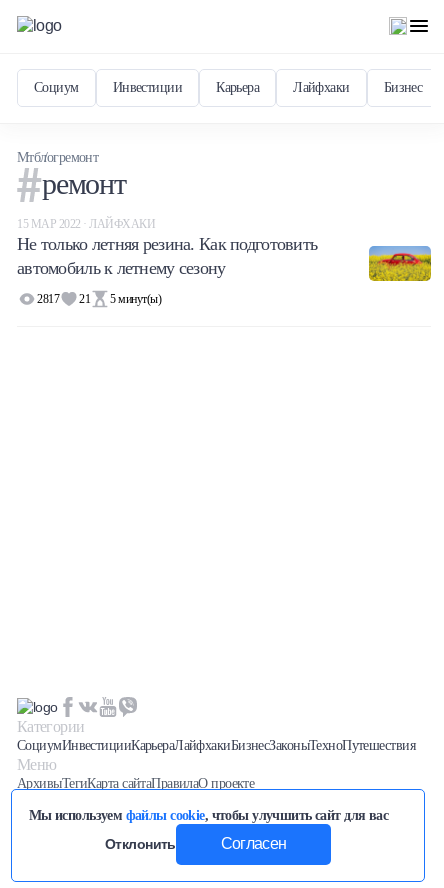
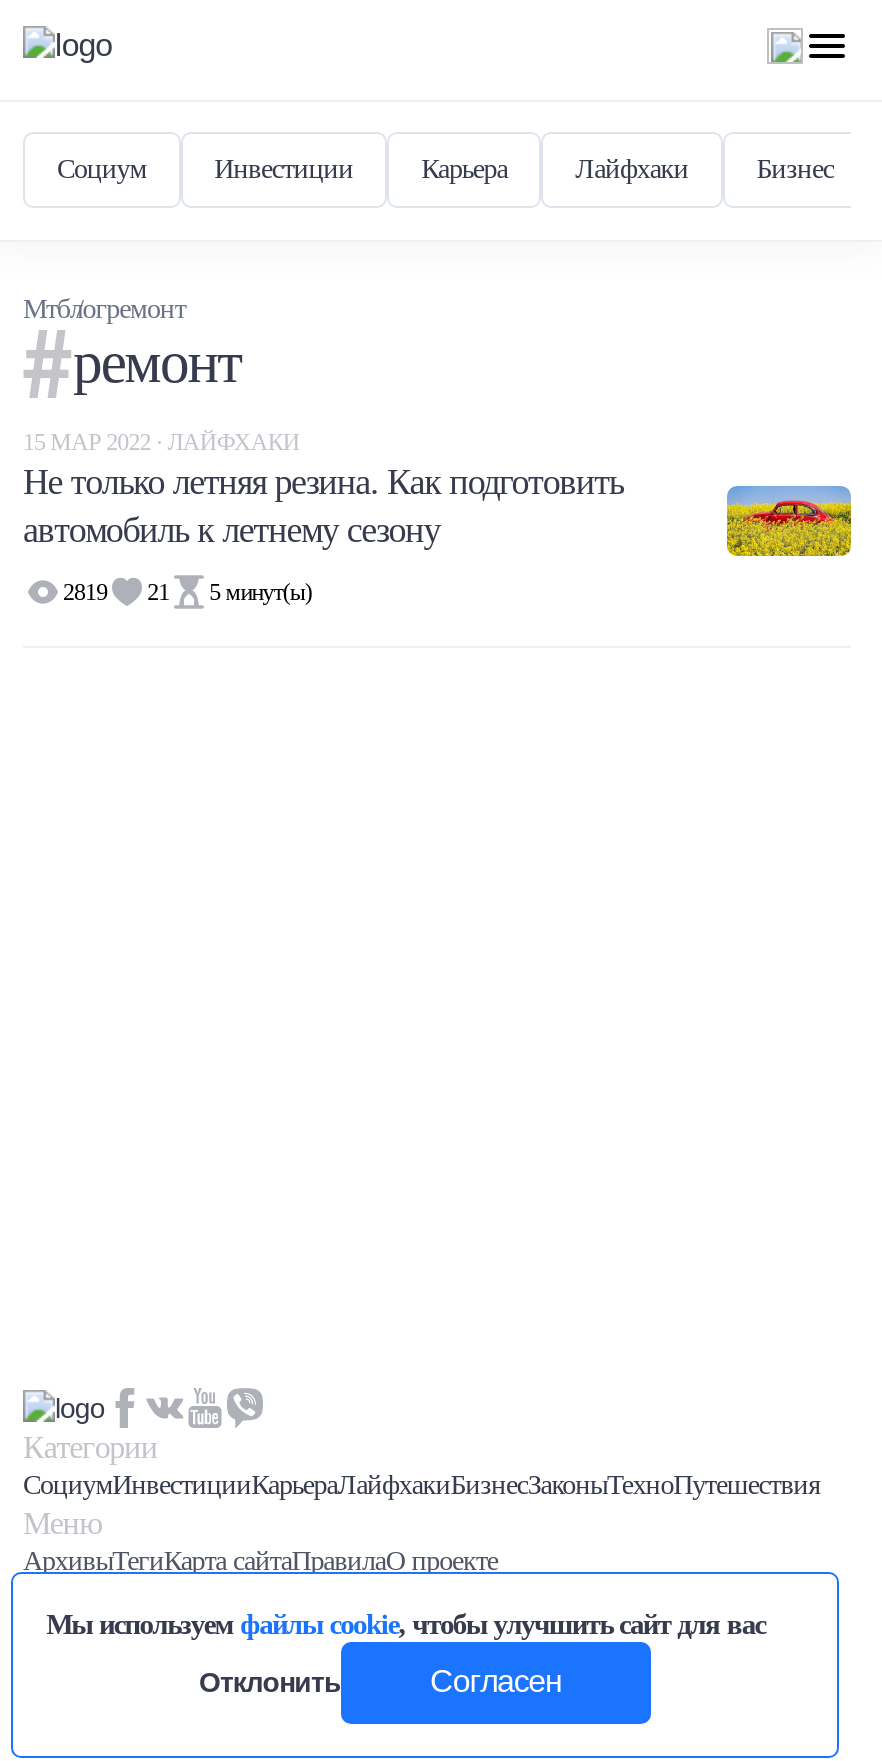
[37,292,161,306] 2817 21 5 минут(ы) -> [63,578,312,606] 2819 21 5 минут(ы)

